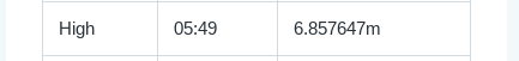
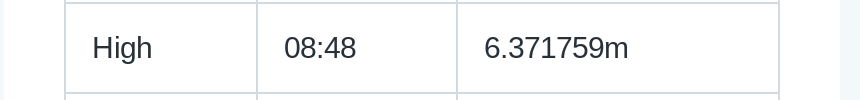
[174,18,381,38] 05:49 | 6.857647m -> [284,30,630,64] 08:48 | 6.371759m

